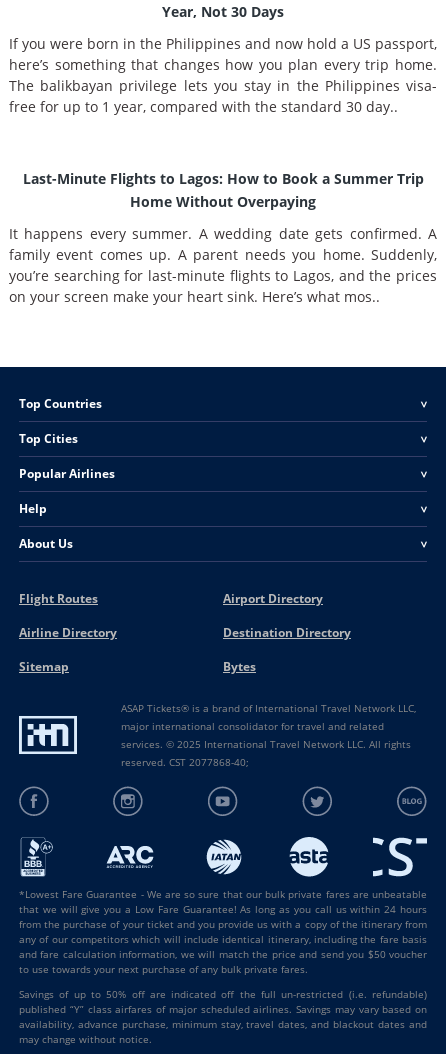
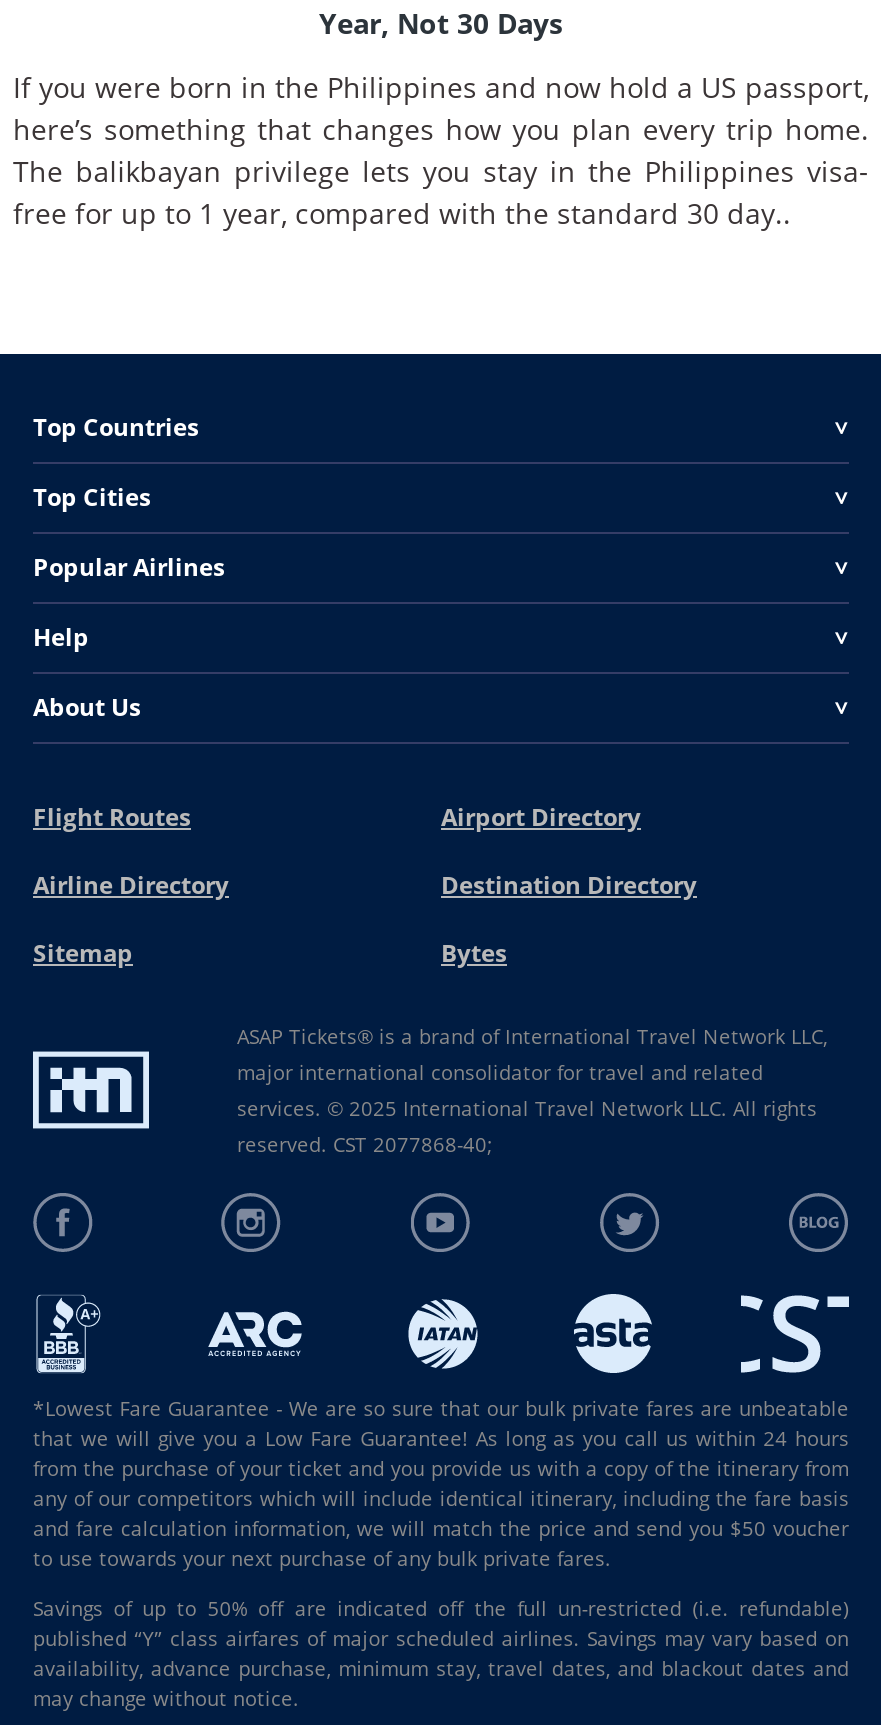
[9,169,437,306] Last-Minute Flights to Lagos: How to Book a Summer Trip | Home Without Overpaying | It happens every summer. A wedding date gets confirmed. A | family event comes up. A parent needs you home. Suddenly, | you’re searching for last-minute flights to Lagos, and the prices | on your screen make your heart sink. Here’s what mos.. -> none

